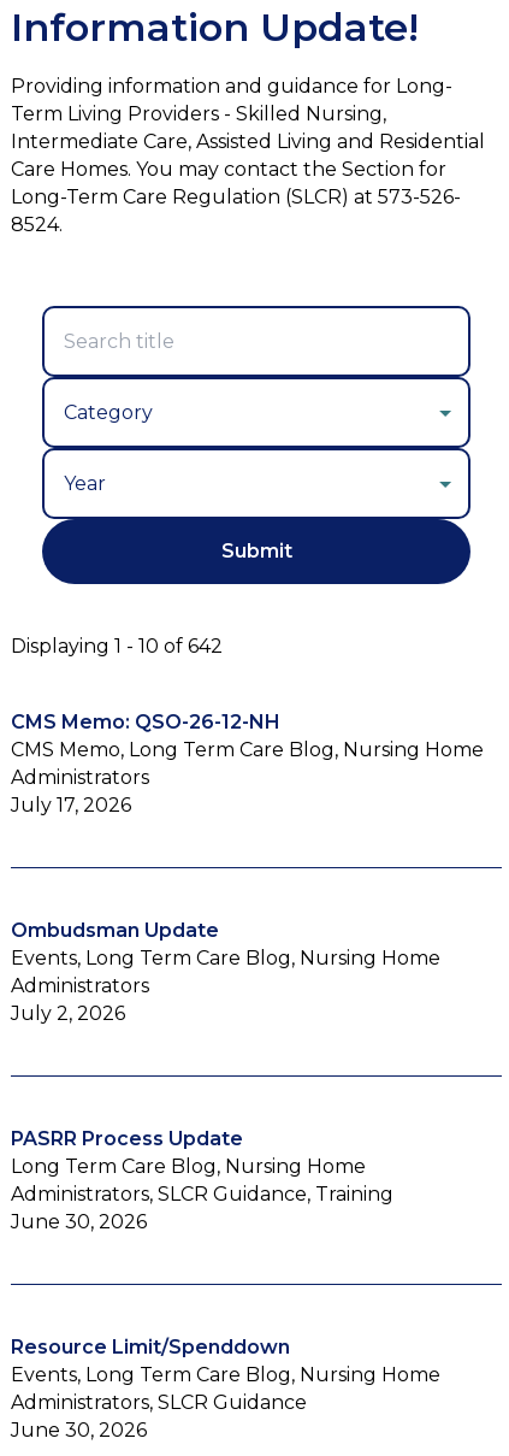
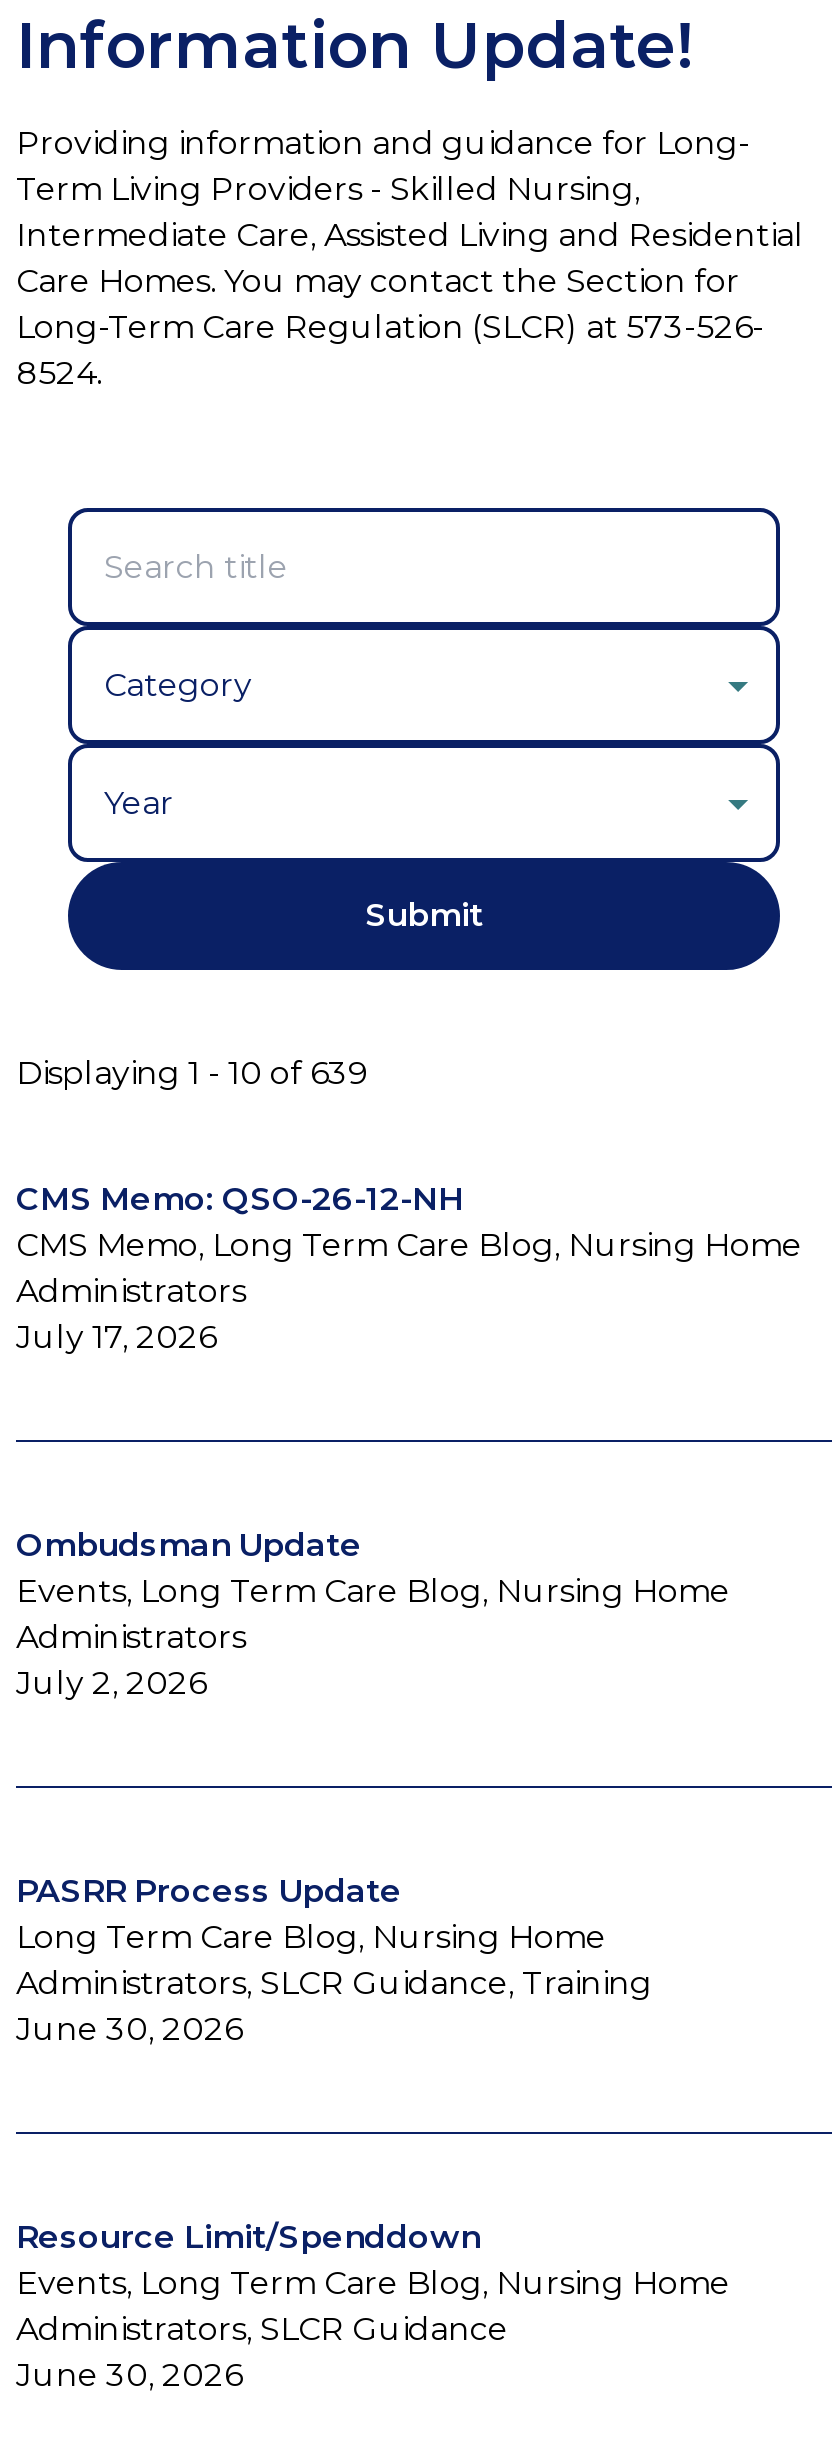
[11,635,223,658] Displaying 1 - 10 of 642 -> [16,1054,368,1092] Displaying 1 - 10 of 639

